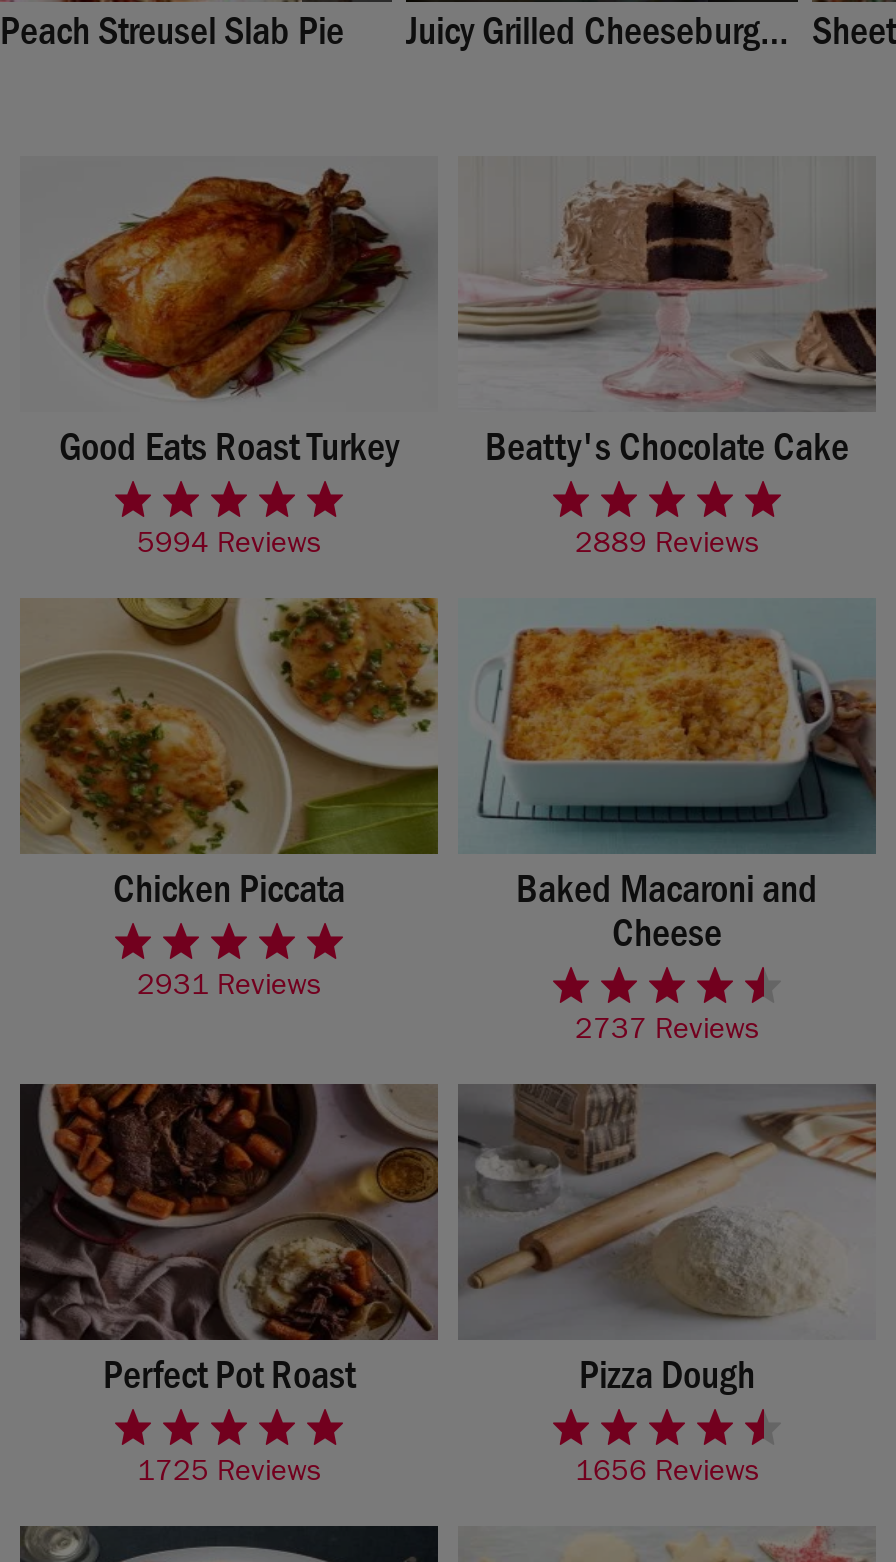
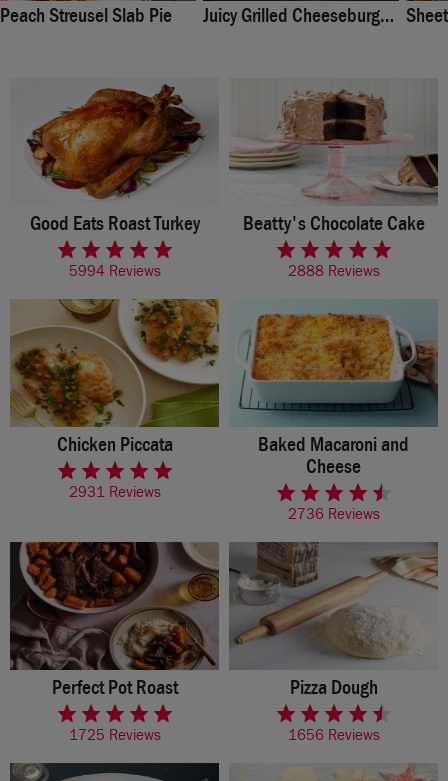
[575,532,759,562] 2889 Reviews -> [287,266,379,281] 2888 Reviews
[575,1018,759,1048] 2737 Reviews -> [287,509,379,524] 2736 Reviews

